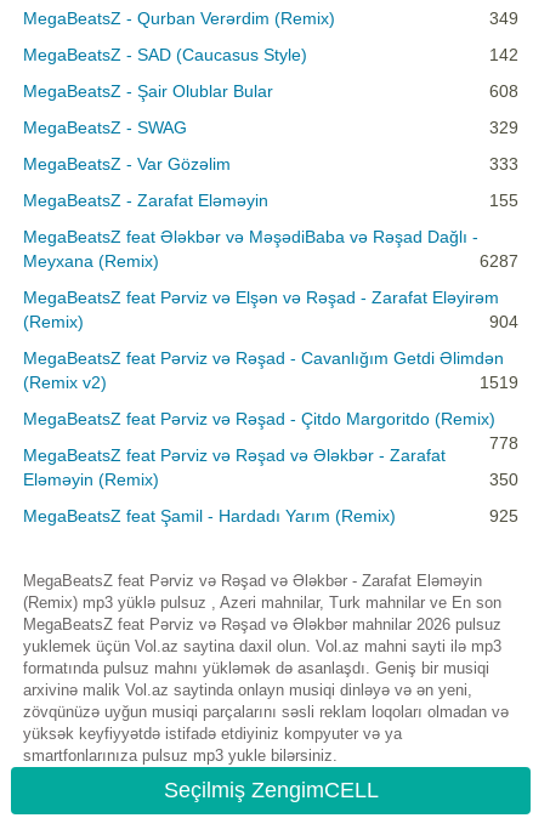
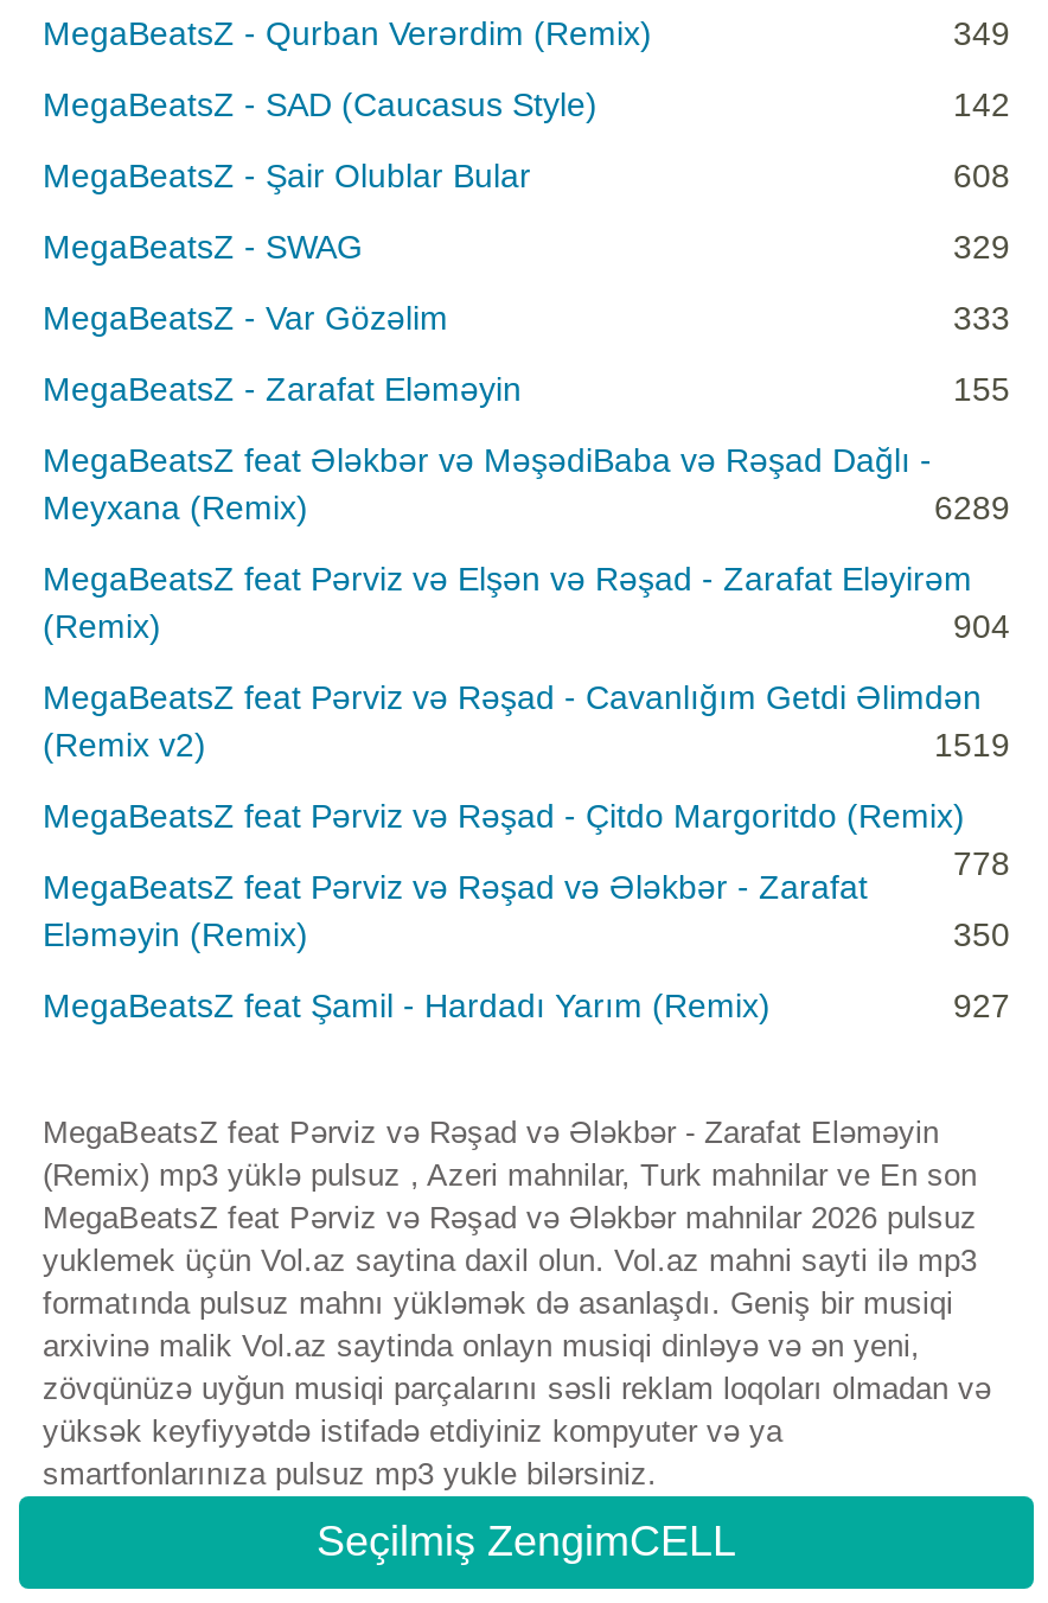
[480,251,518,271] 6287 -> [934,489,1010,527] 6289
[489,506,518,526] 925 -> [953,987,1010,1025] 927

